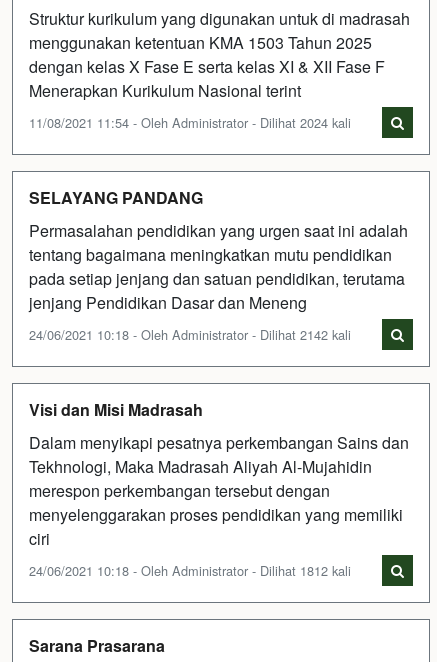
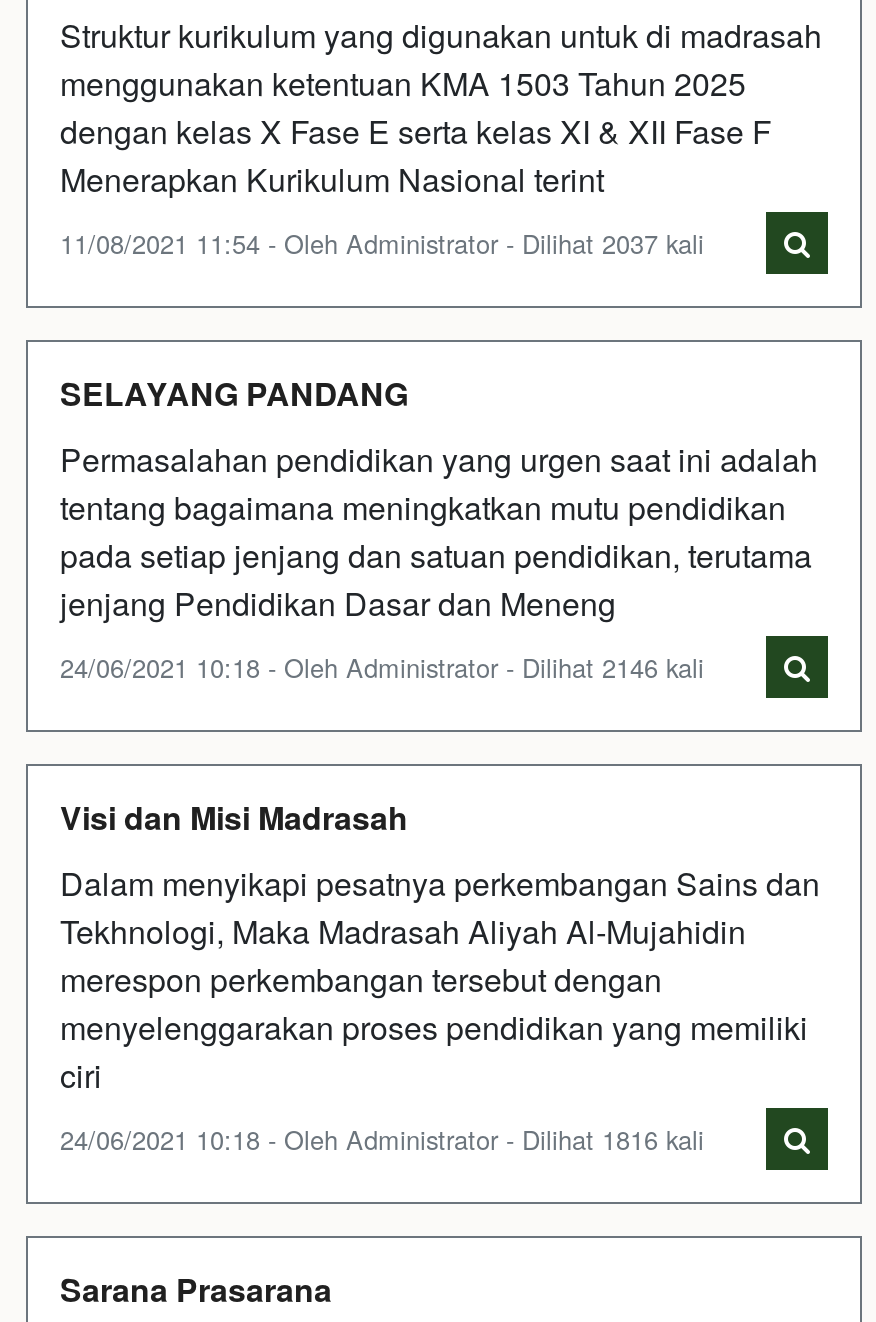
[29,113,351,132] 11/08/2021 11:54 - Oleh Administrator - Dilihat 2024 kali -> [60,224,704,262] 11/08/2021 11:54 - Oleh Administrator - Dilihat 2037 kali
[29,325,351,344] 24/06/2021 10:18 - Oleh Administrator - Dilihat 2142 kali -> [60,648,704,686] 24/06/2021 10:18 - Oleh Administrator - Dilihat 2146 kali
[29,561,351,580] 24/06/2021 10:18 - Oleh Administrator - Dilihat 1812 kali -> [60,1120,704,1158] 24/06/2021 10:18 - Oleh Administrator - Dilihat 1816 kali

